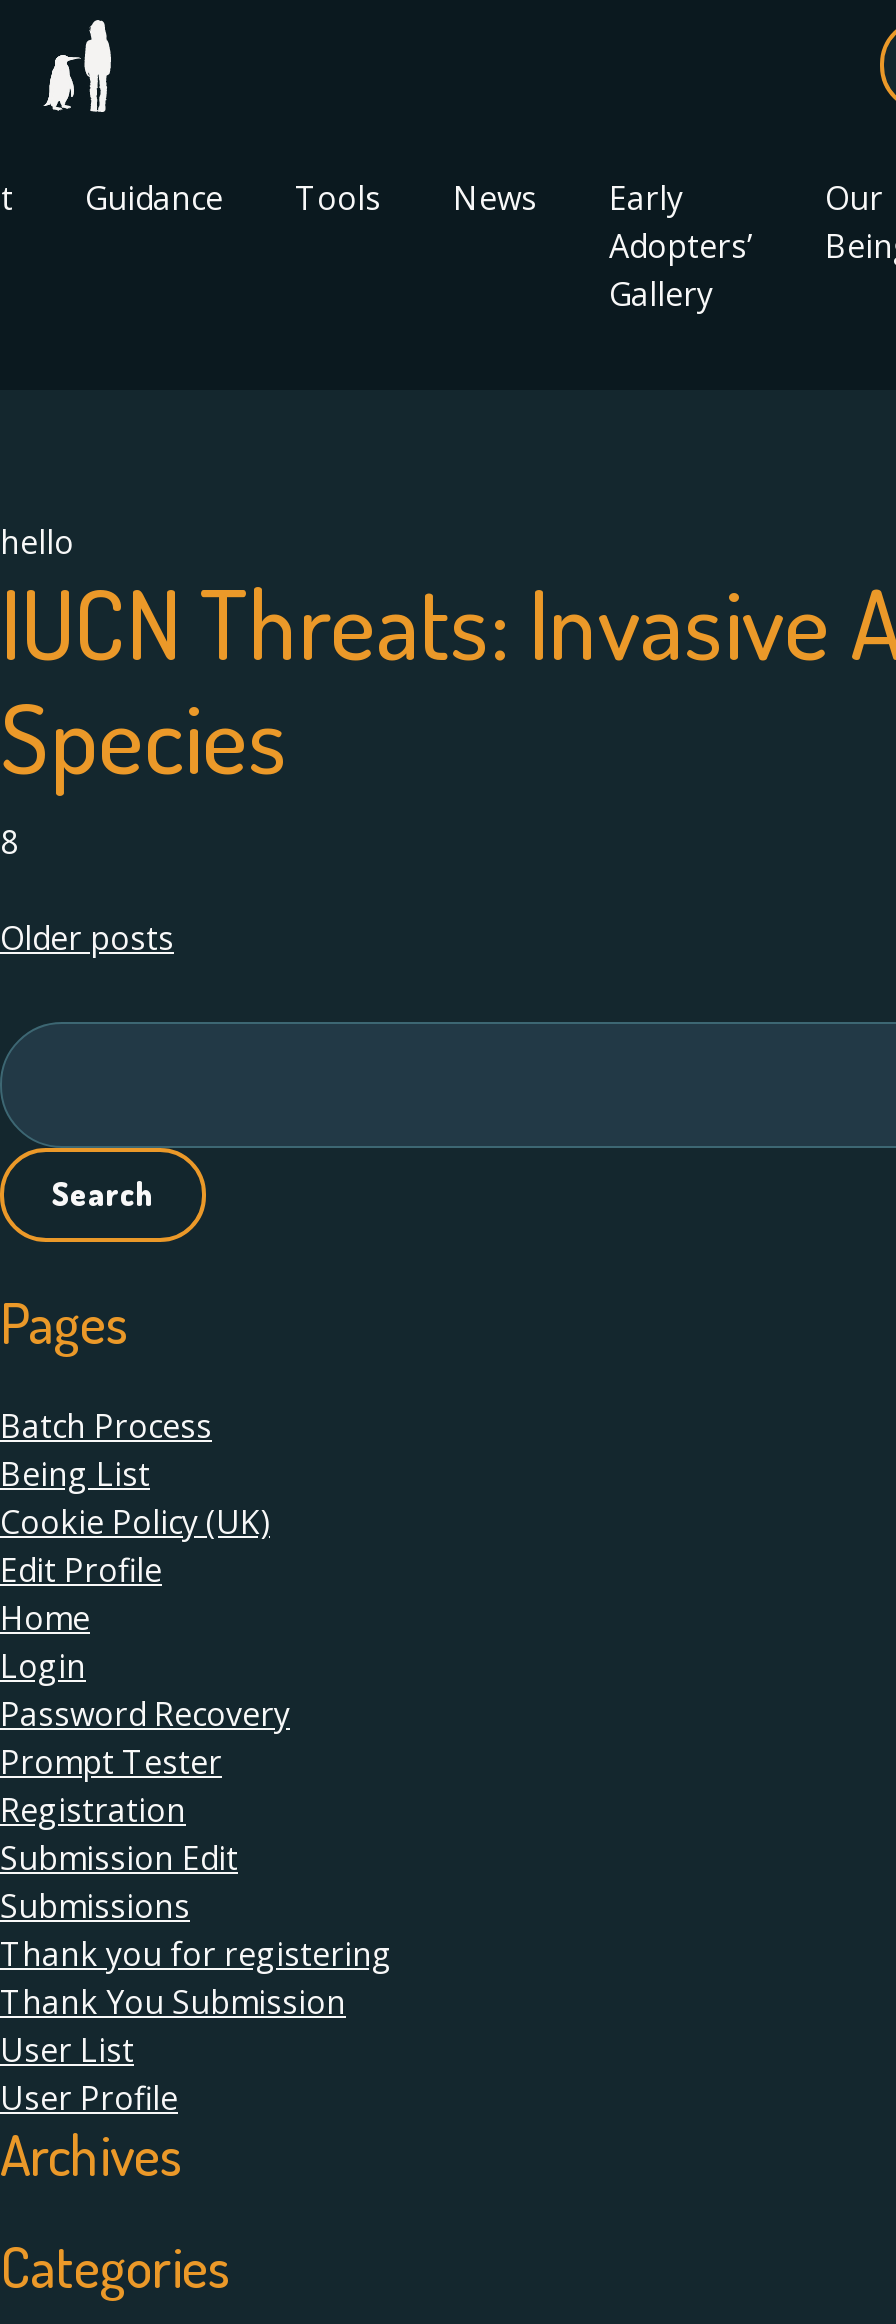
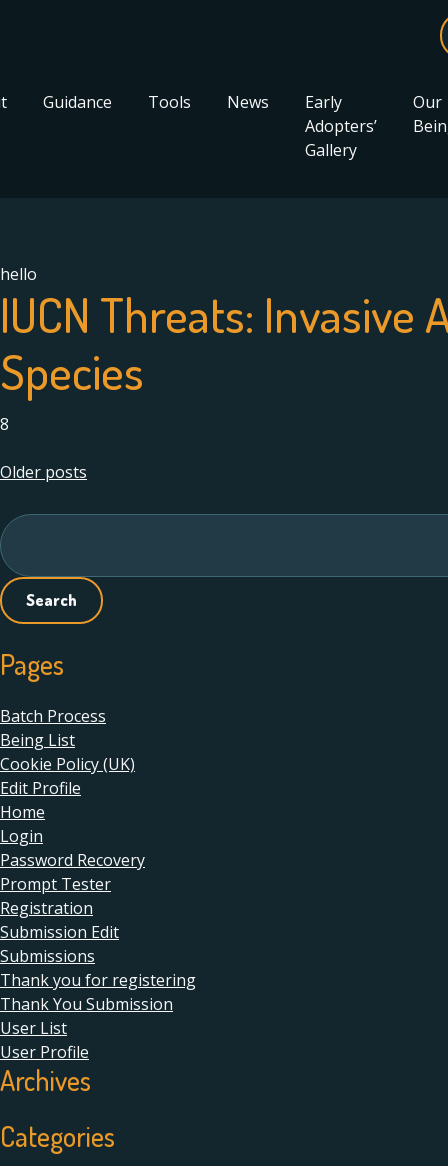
[42,18,114,114] [image] -> none

